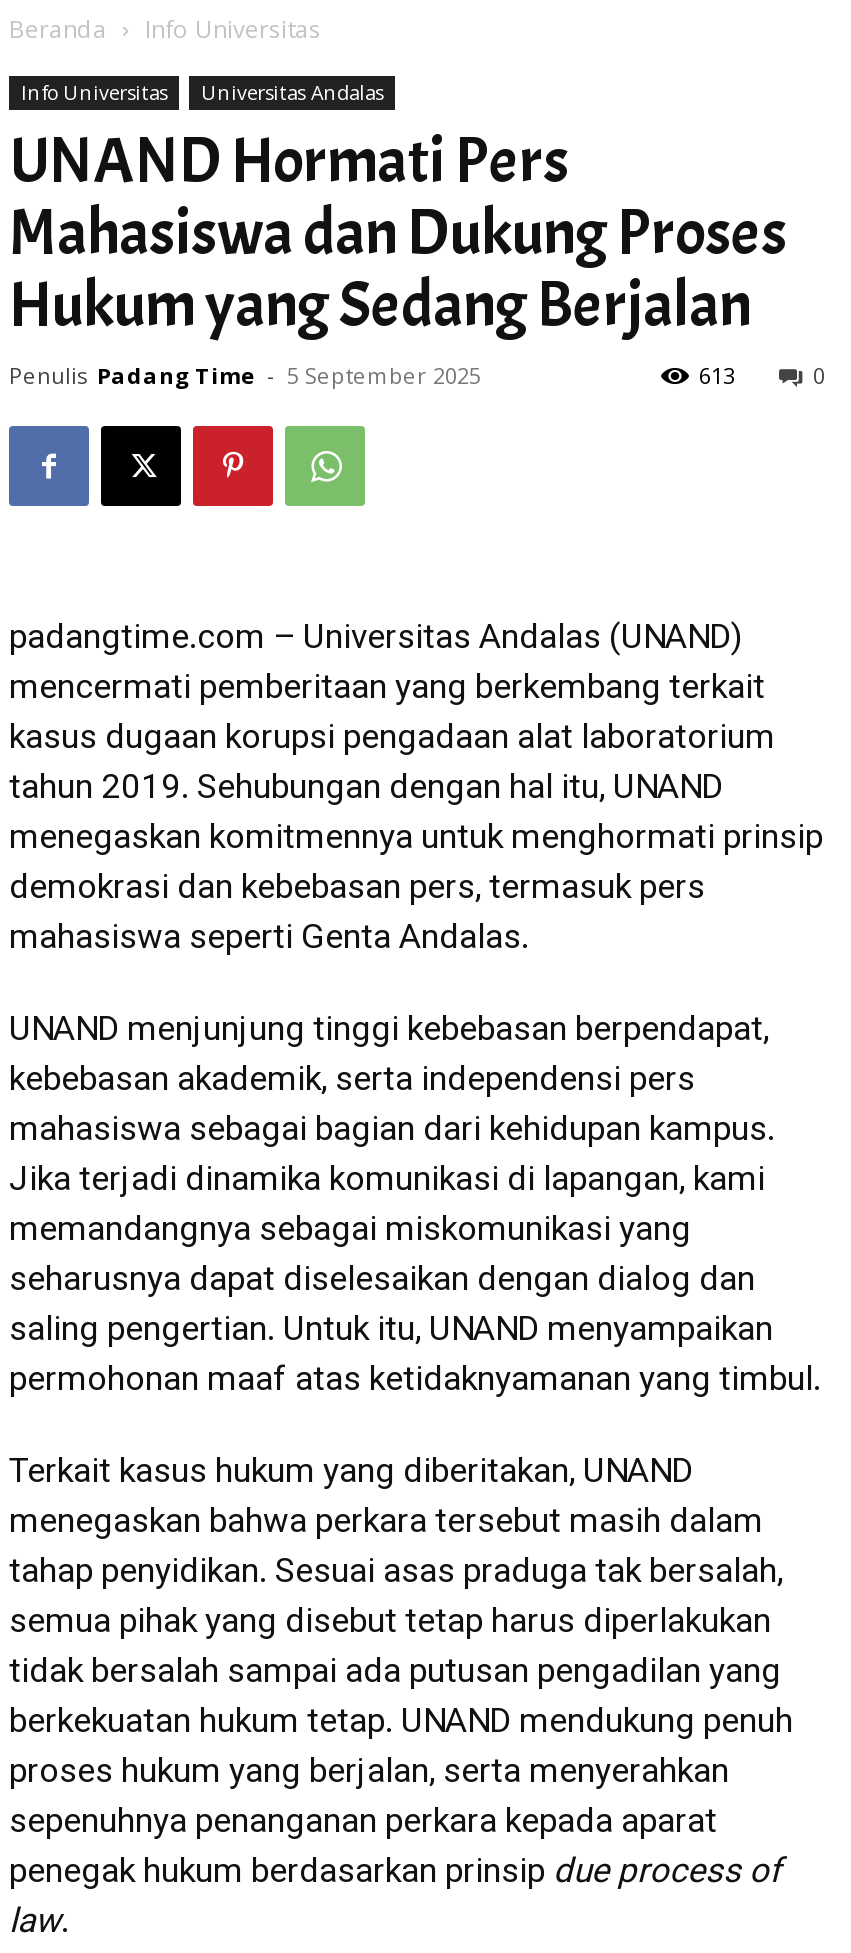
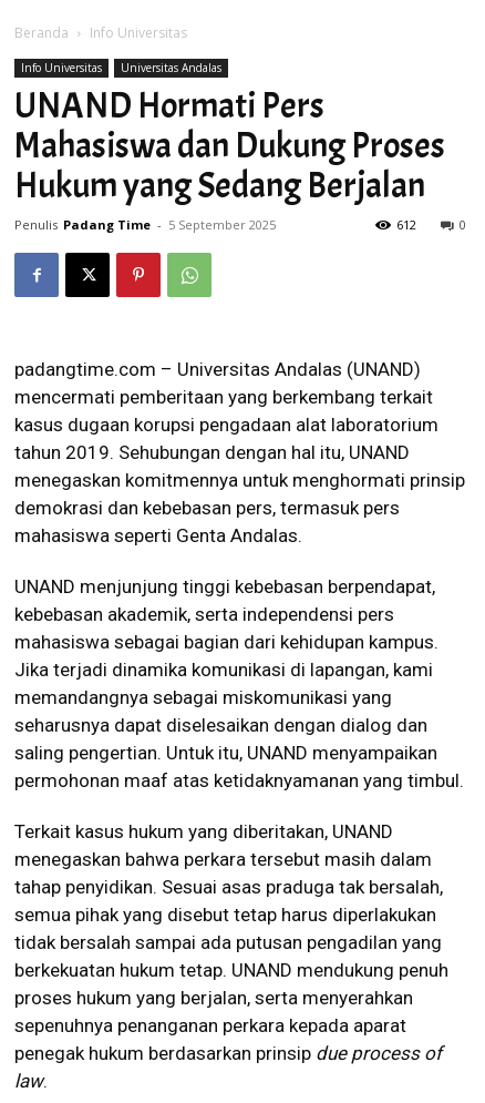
[699,360,735,390] 613 -> [396,216,416,233] 612

